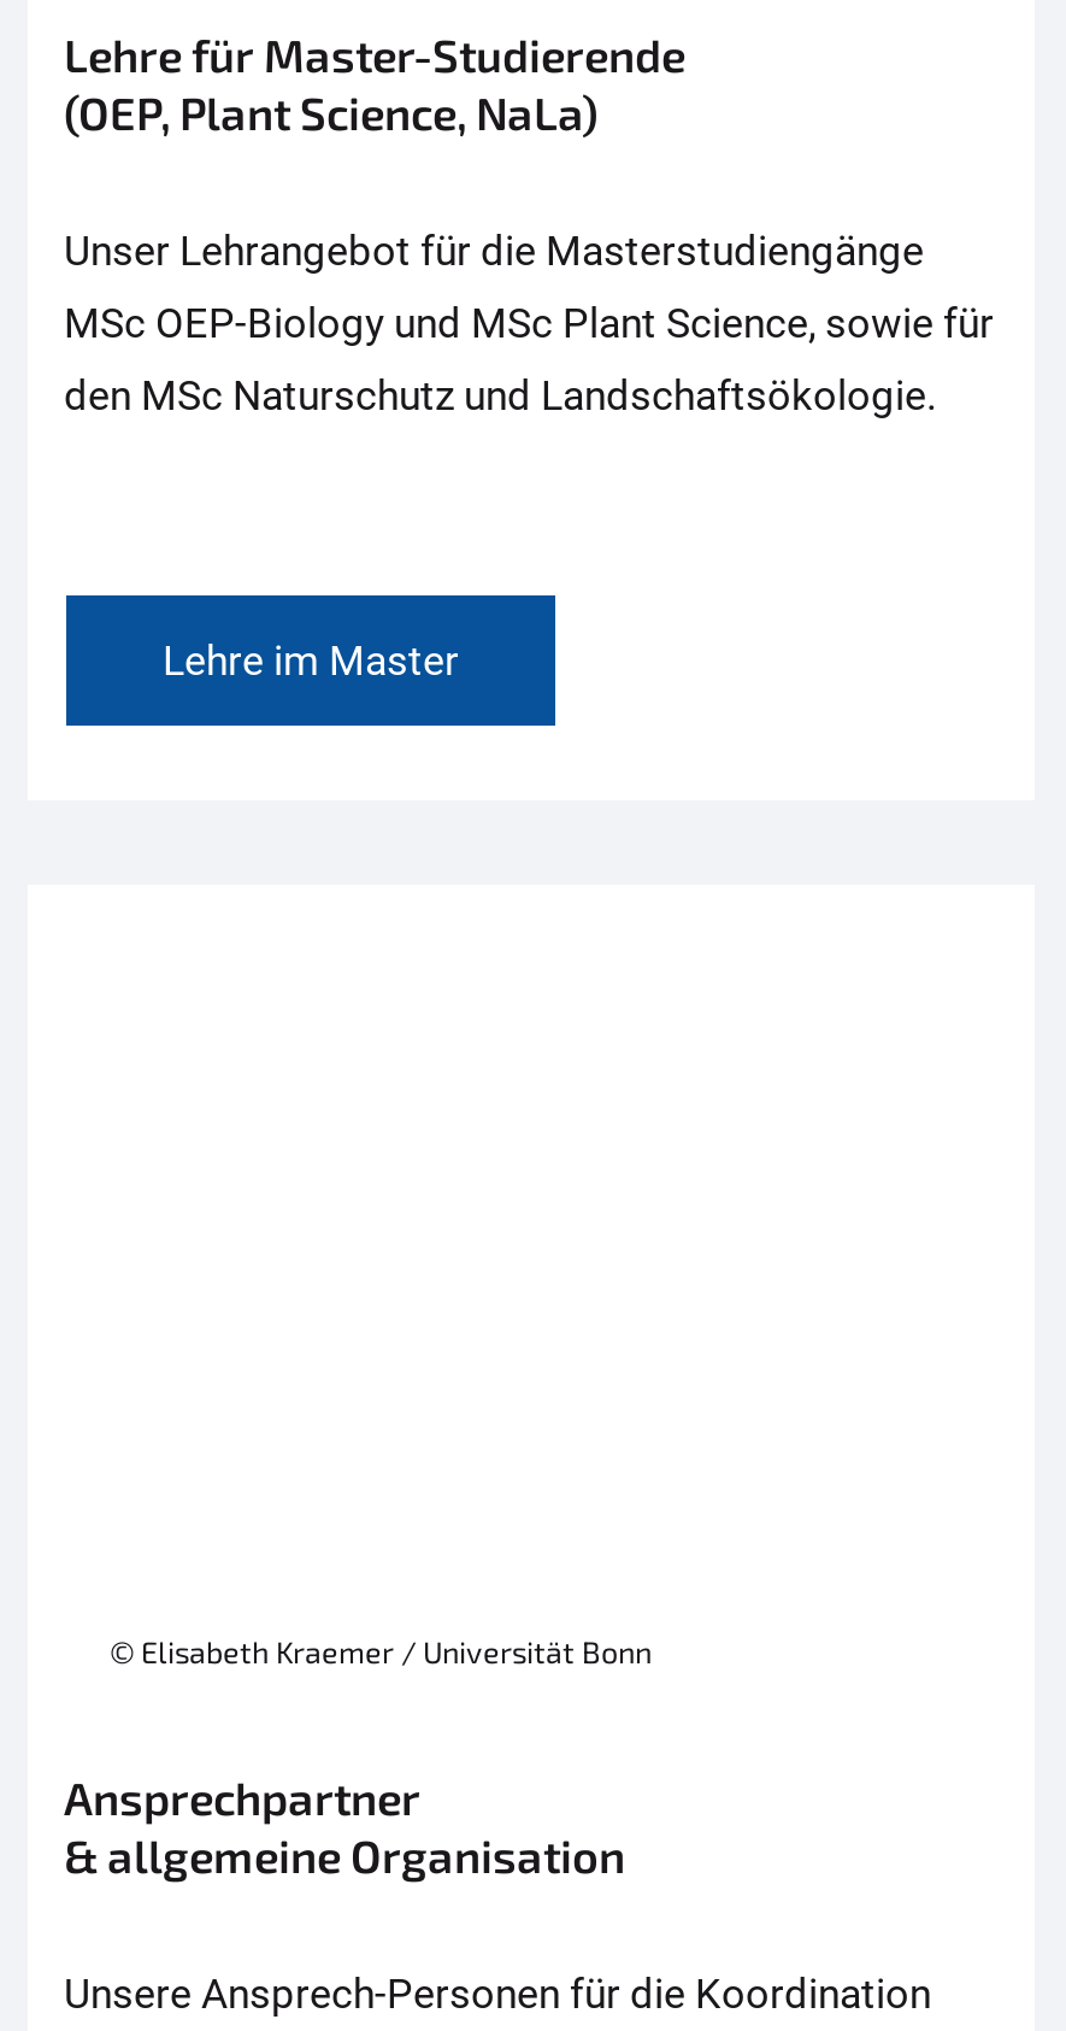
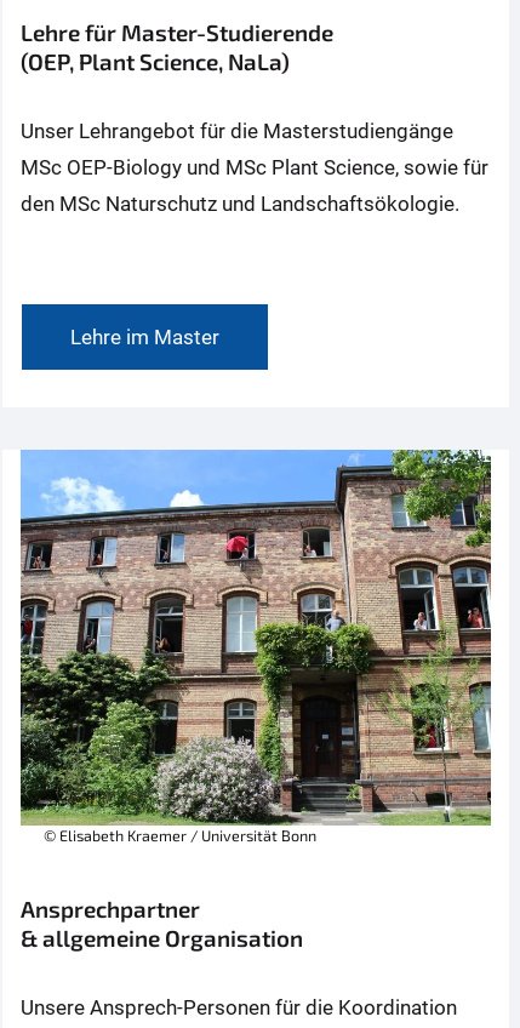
none -> [19,449,492,827] [image]

